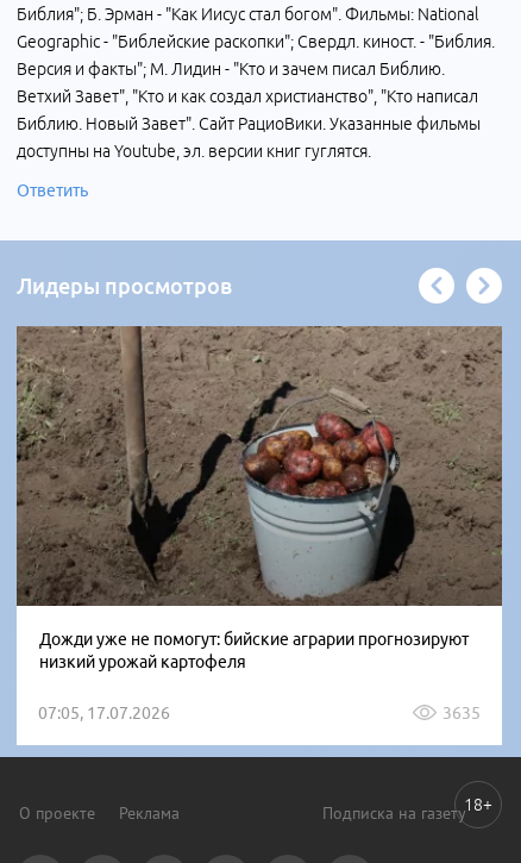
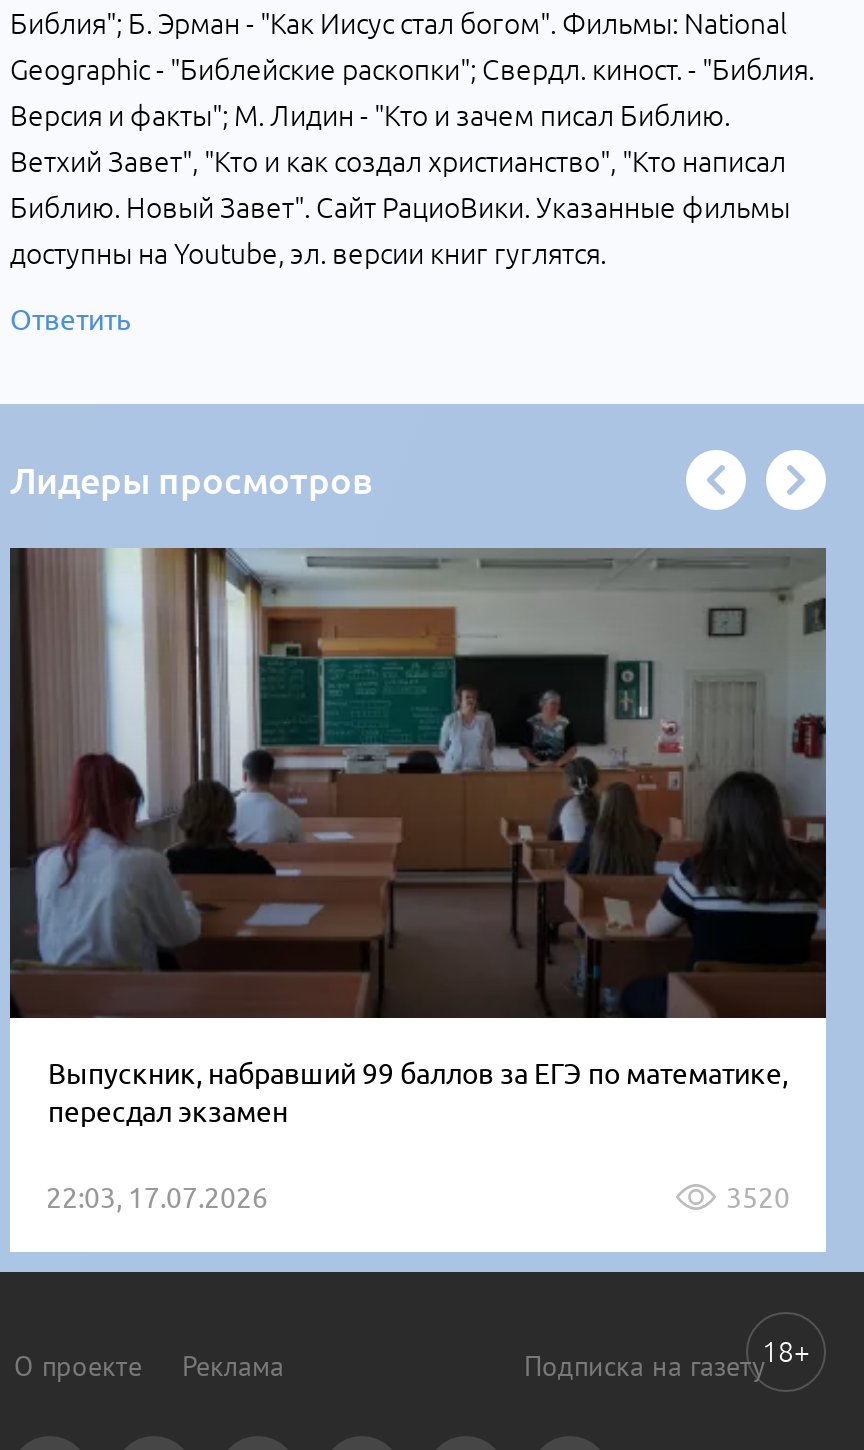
[17,325,503,671] [image] | Дожди уже не помогут: бийские аграрии прогнозируют | низкий урожай картофеля -> [10,548,826,1128] [image] | Выпускник, набравший 99 баллов за ЕГЭ по математике, | пересдал экзамен
[38,703,481,722] 07:05, 17.07.2026 | 3635 -> [46,1182,790,1214] 22:03, 17.07.2026 | 3520

